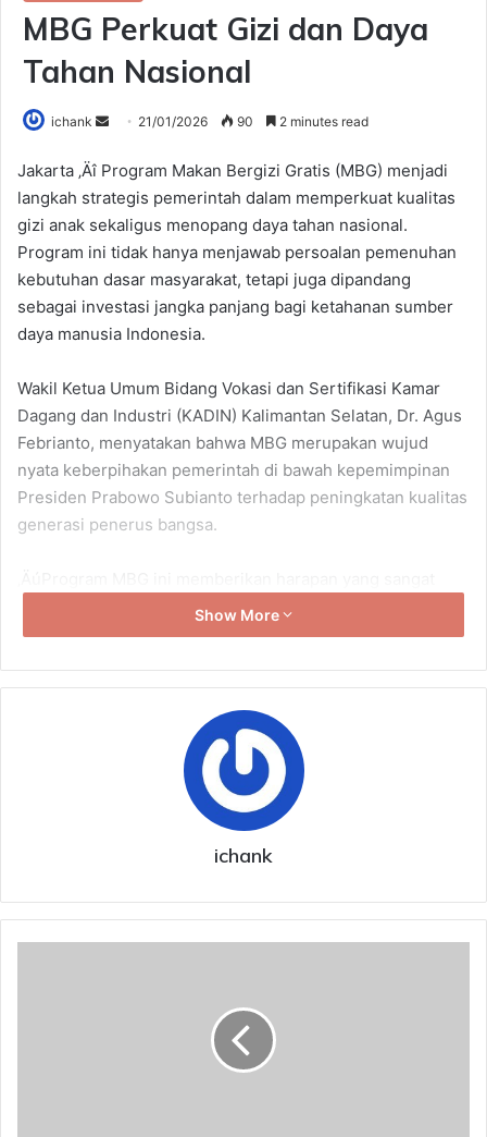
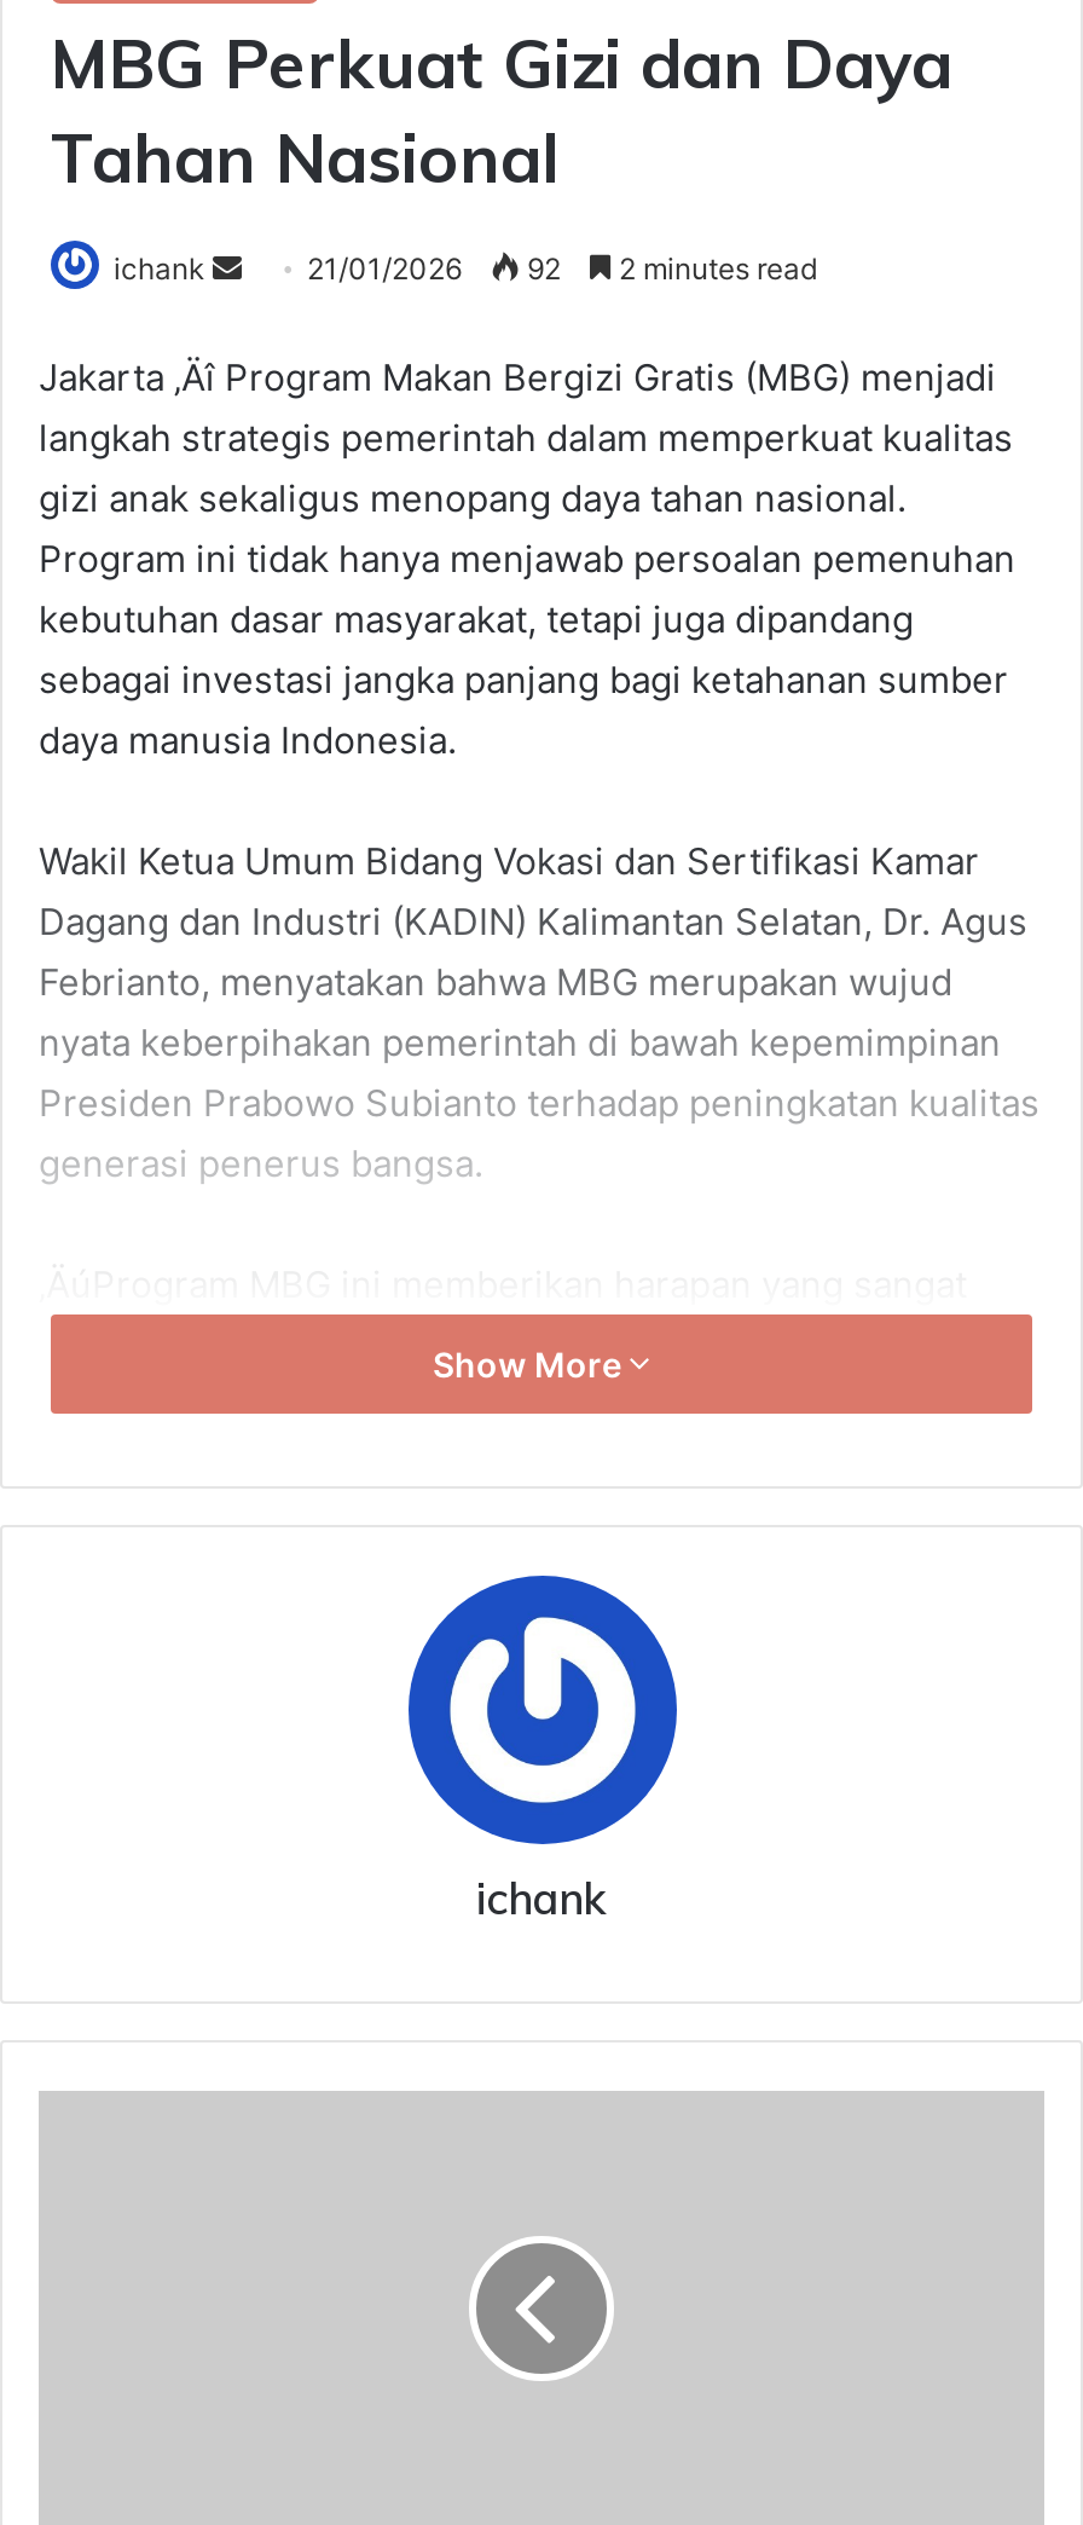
[234,113,253,129] 90 -> [520,251,561,287] 92

